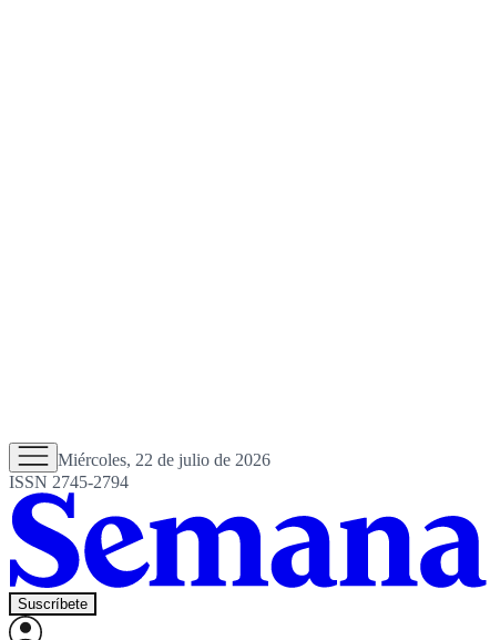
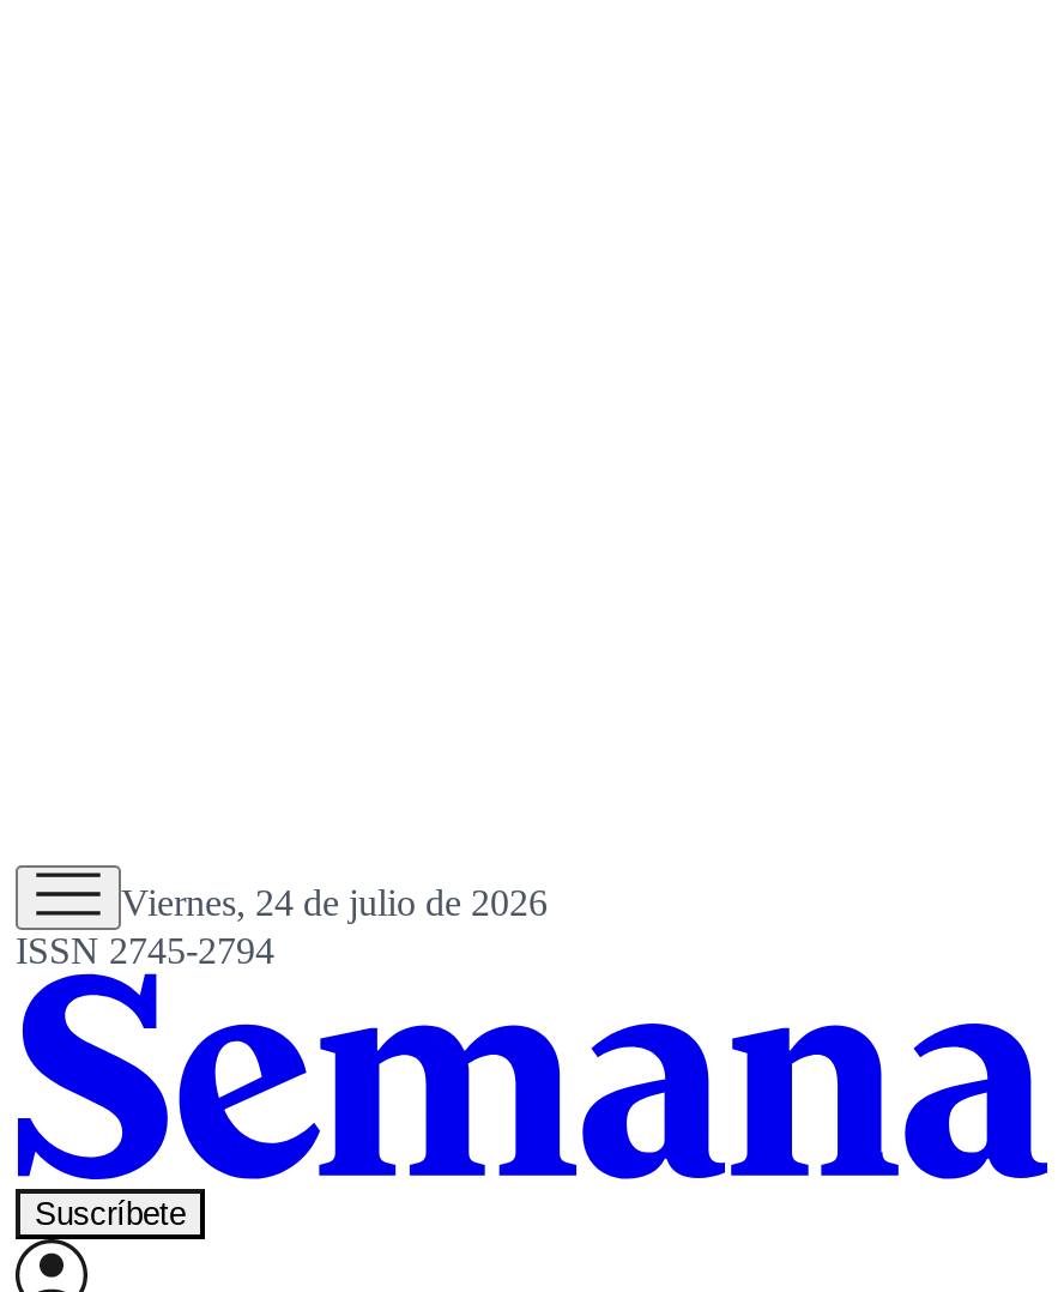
[58,450,270,469] Miércoles, 22 de julio de 2026 -> [121,882,548,923] Viernes, 24 de julio de 2026

